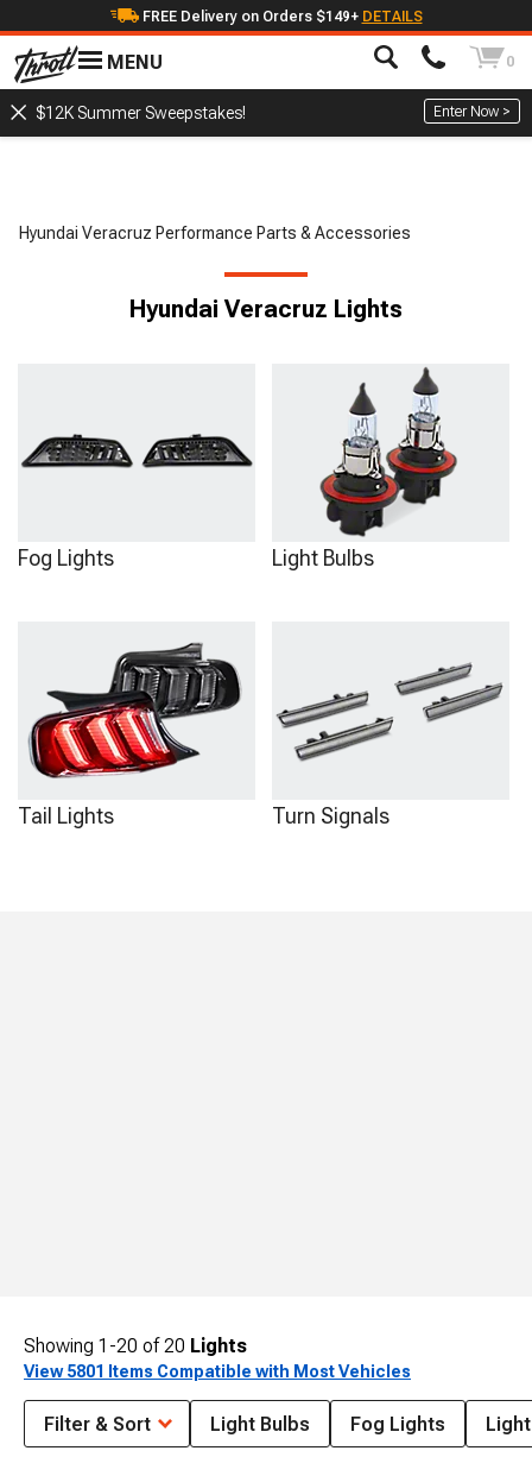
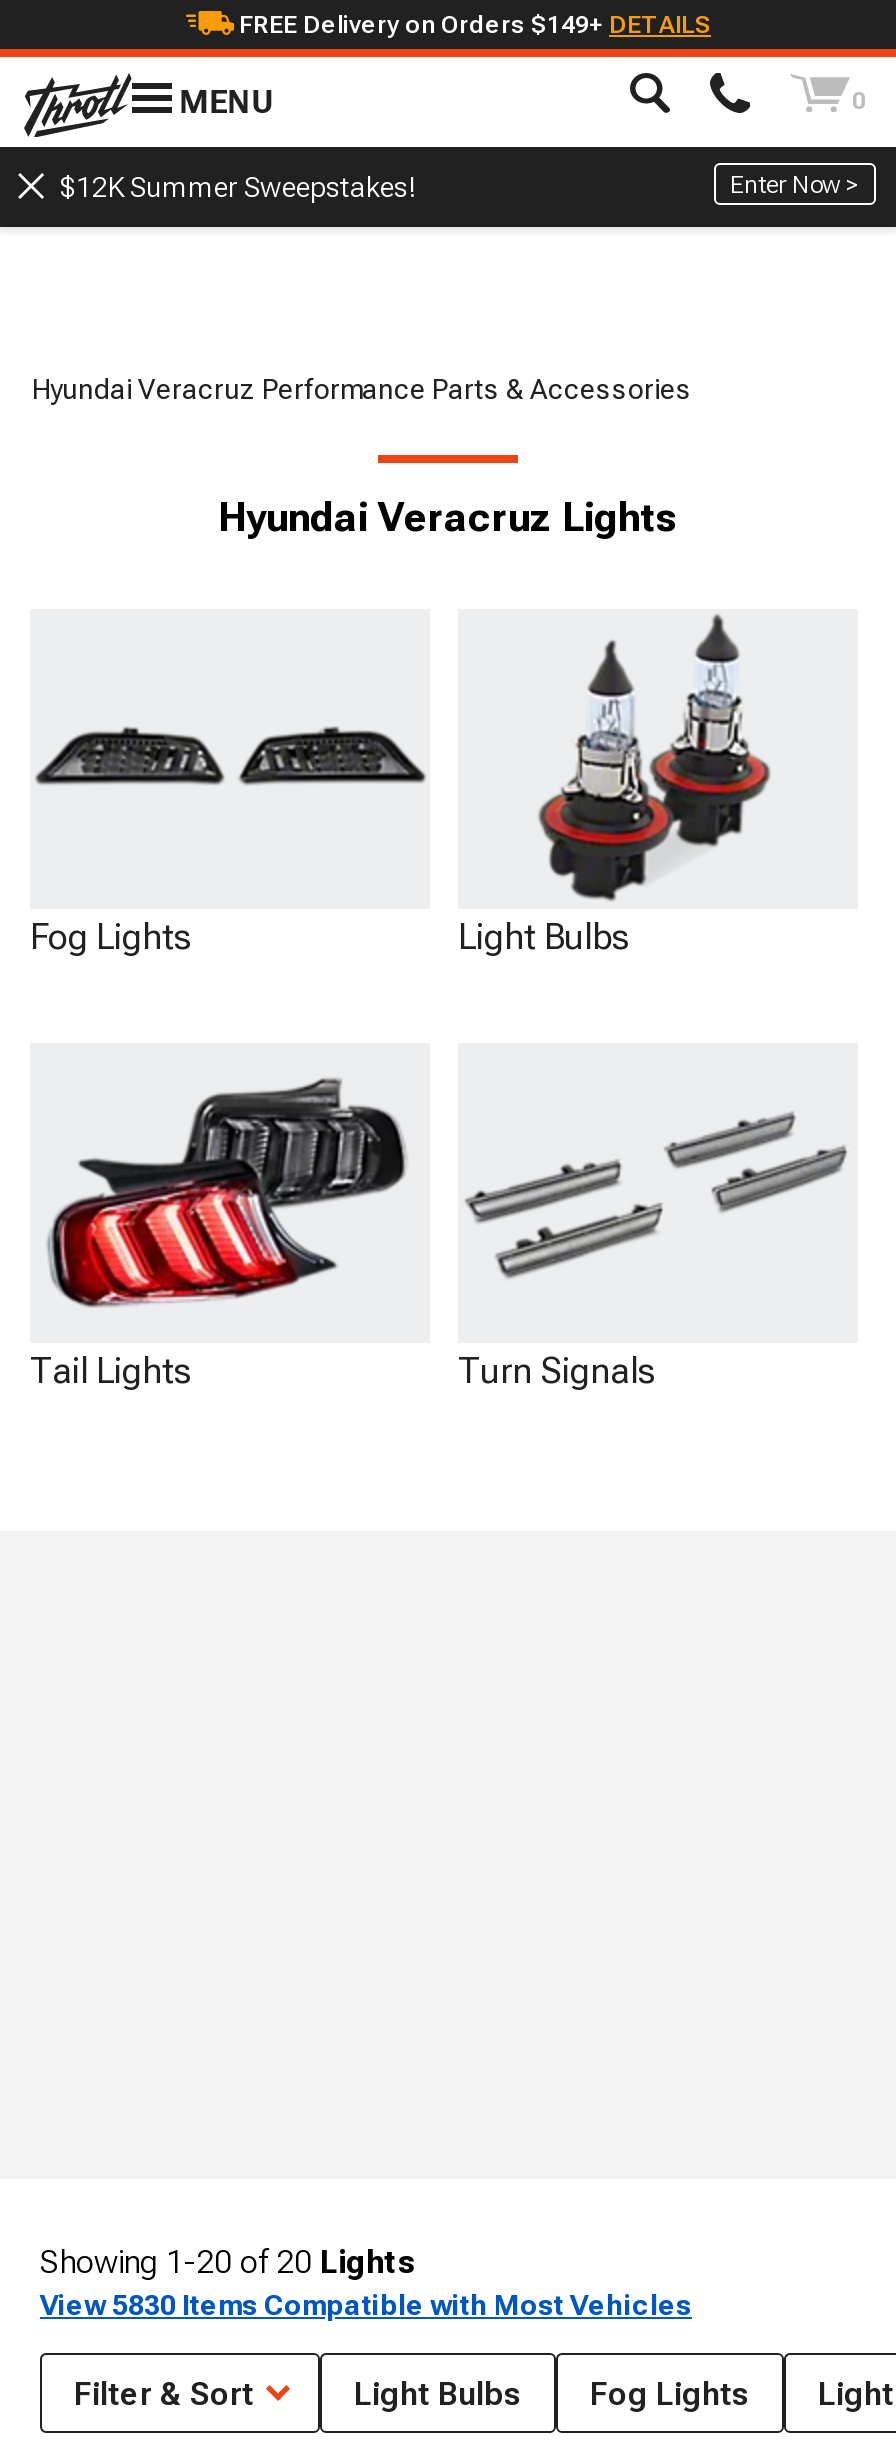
[24,1362,411,1381] View 5801 Items Compatible with Most Vehicles -> [40,2289,692,2321] View 5830 Items Compatible with Most Vehicles

